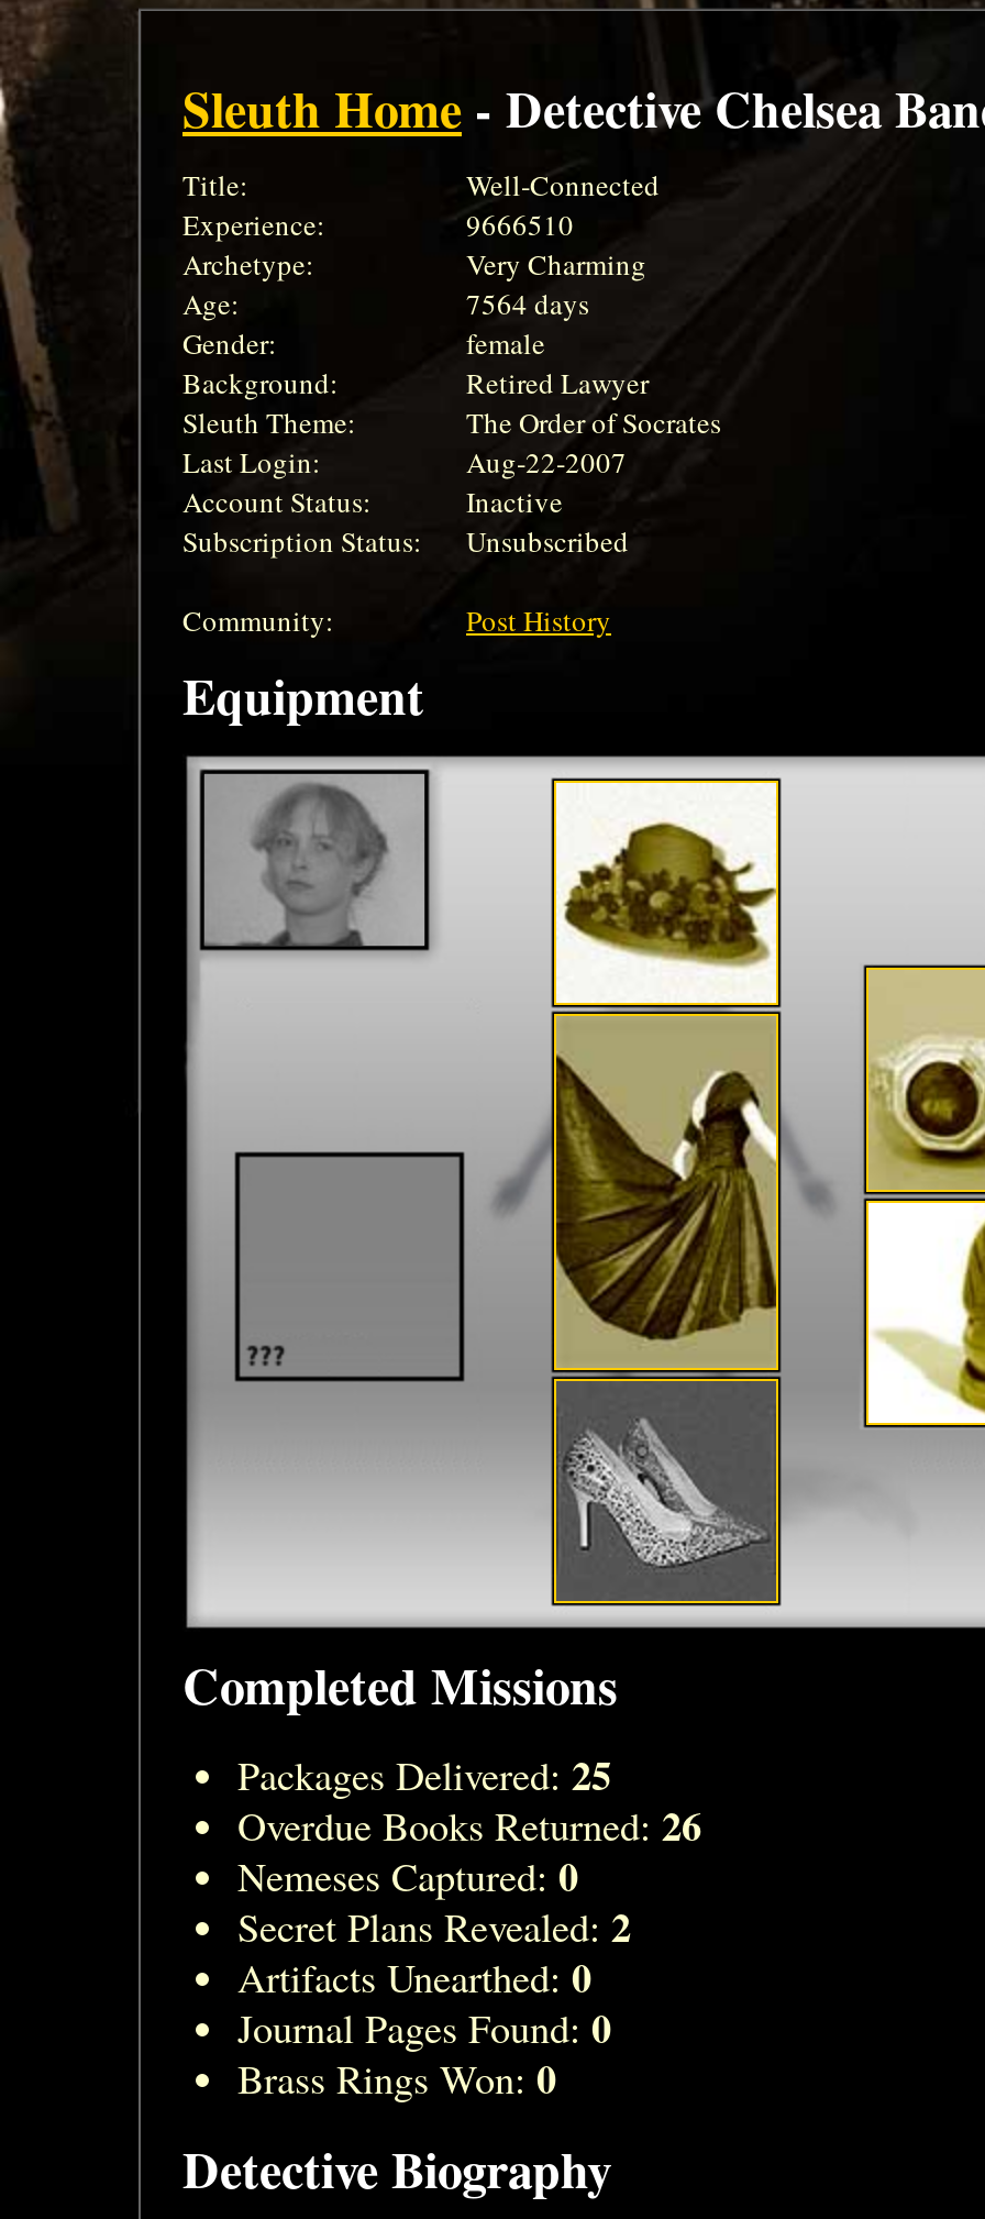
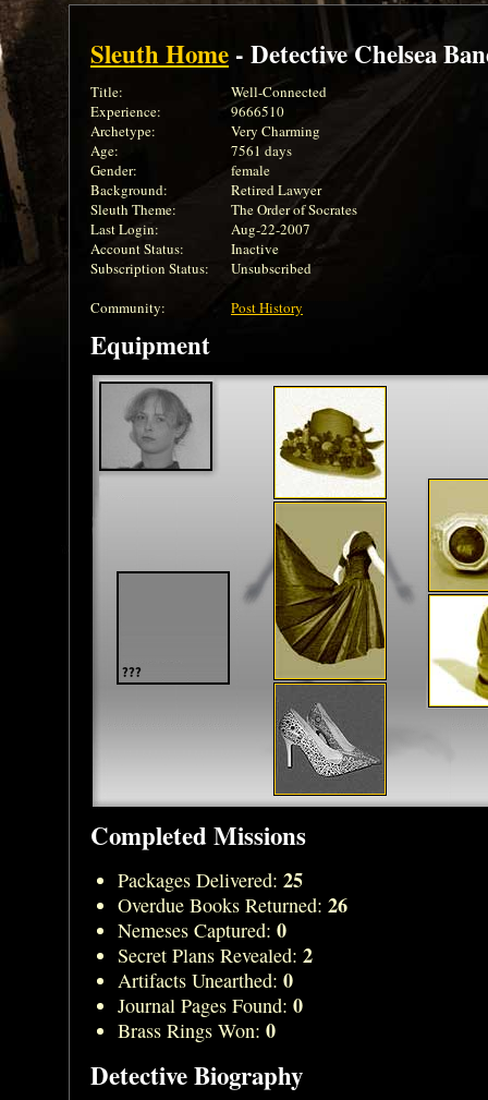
[466,283,589,323] 7564 days -> [231,140,292,160] 7561 days

